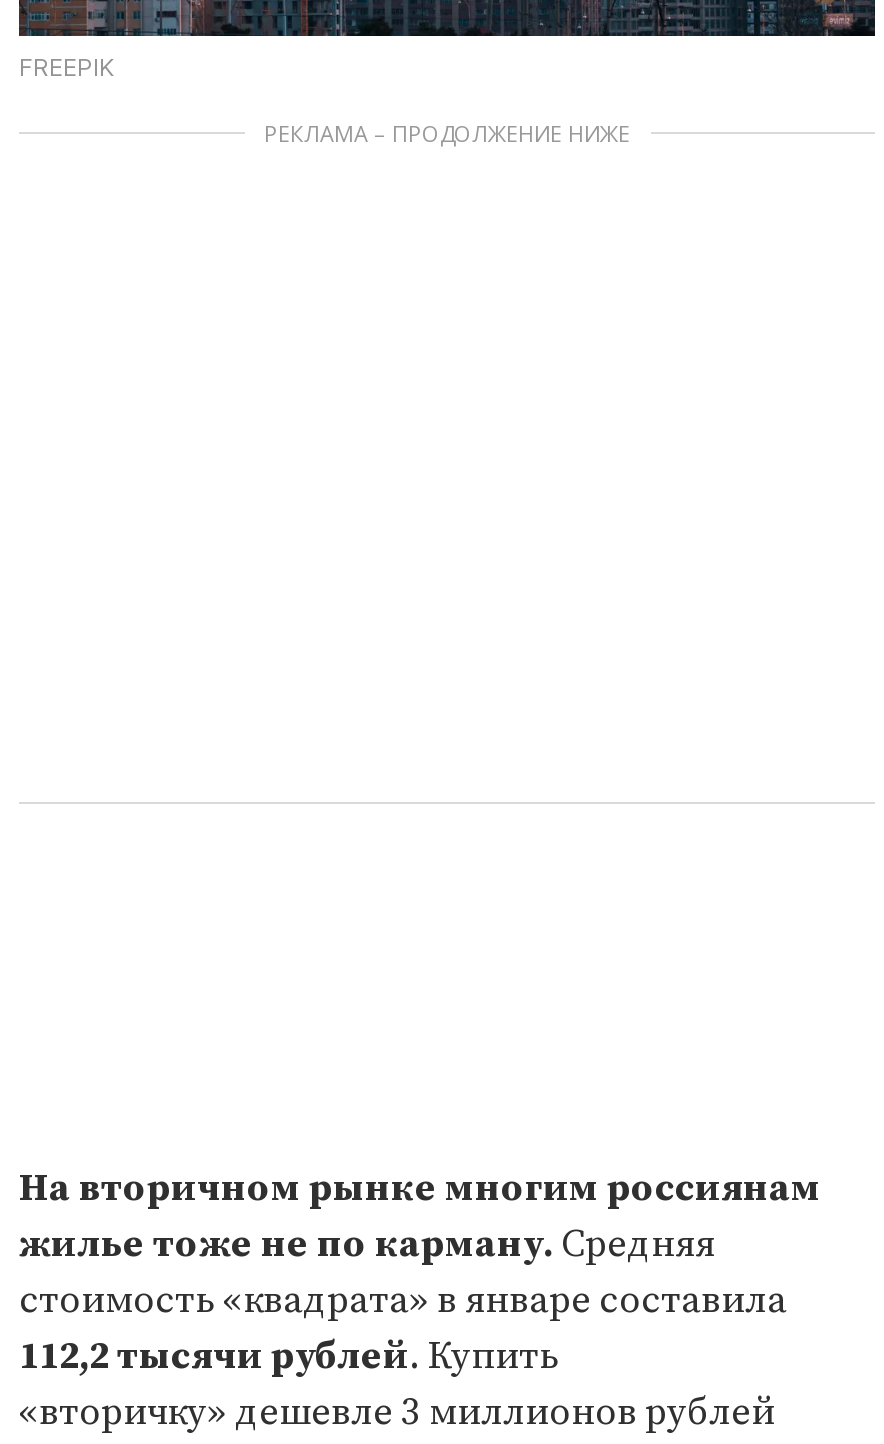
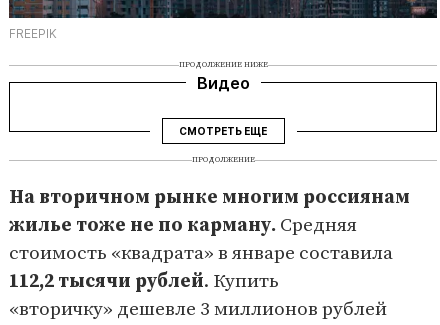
[264,119,630,149] РЕКЛАМА – ПРОДОЛЖЕНИЕ НИЖЕ -> [178,60,267,165] ПРОДОЛЖЕНИЕ НИЖЕ | Видео | СМОТРЕТЬ ЕЩЕ | ПРОДОЛЖЕНИЕ

